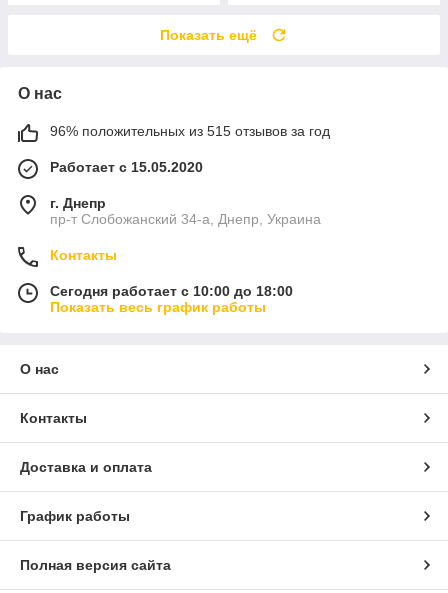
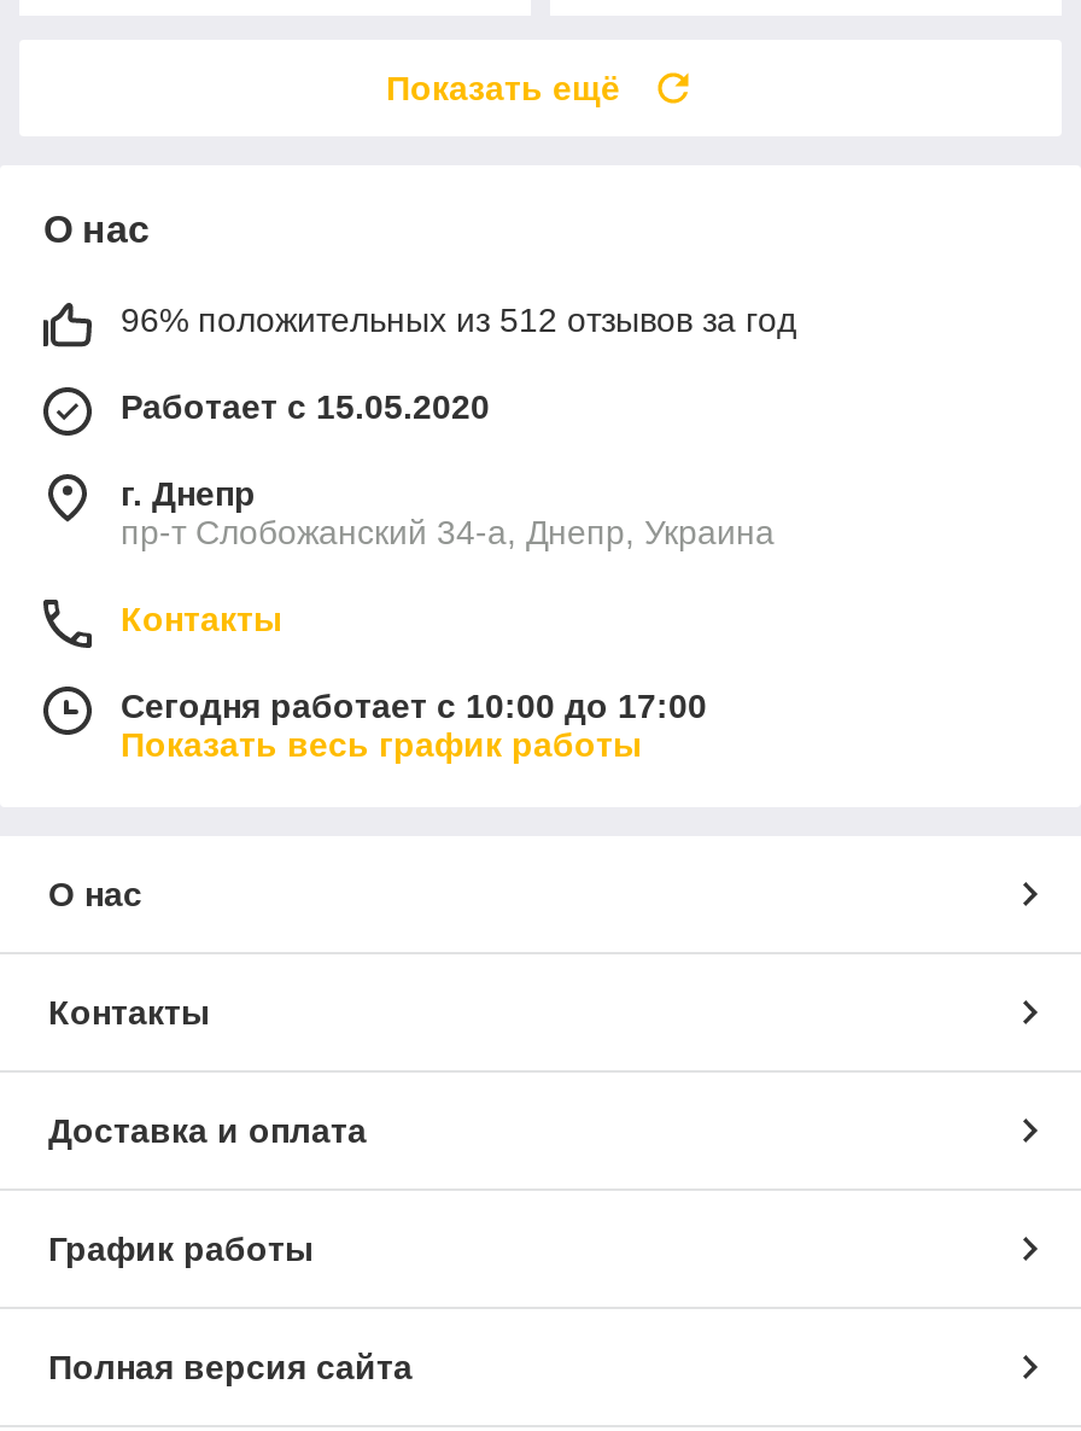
[50,123,330,139] 96% положительных из 515 отзывов за год -> [121,300,796,339] 96% положительных из 512 отзывов за год
[50,283,293,299] Сегодня работает с 10:00 до 18:00 -> [121,686,707,725] Сегодня работает с 10:00 до 17:00

